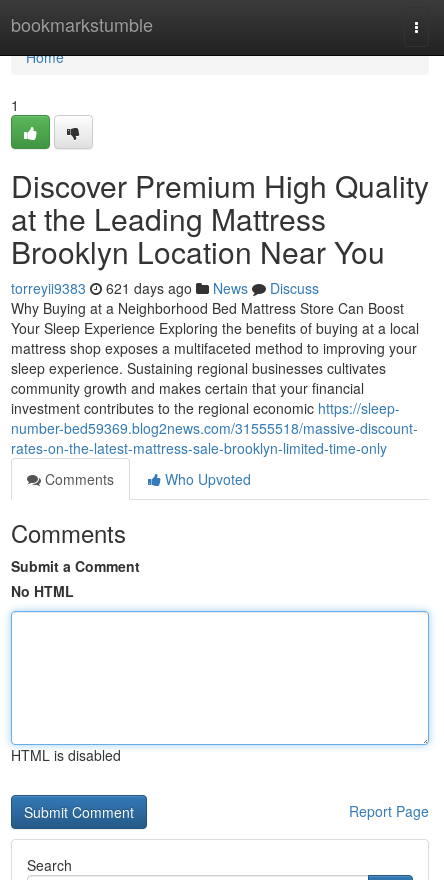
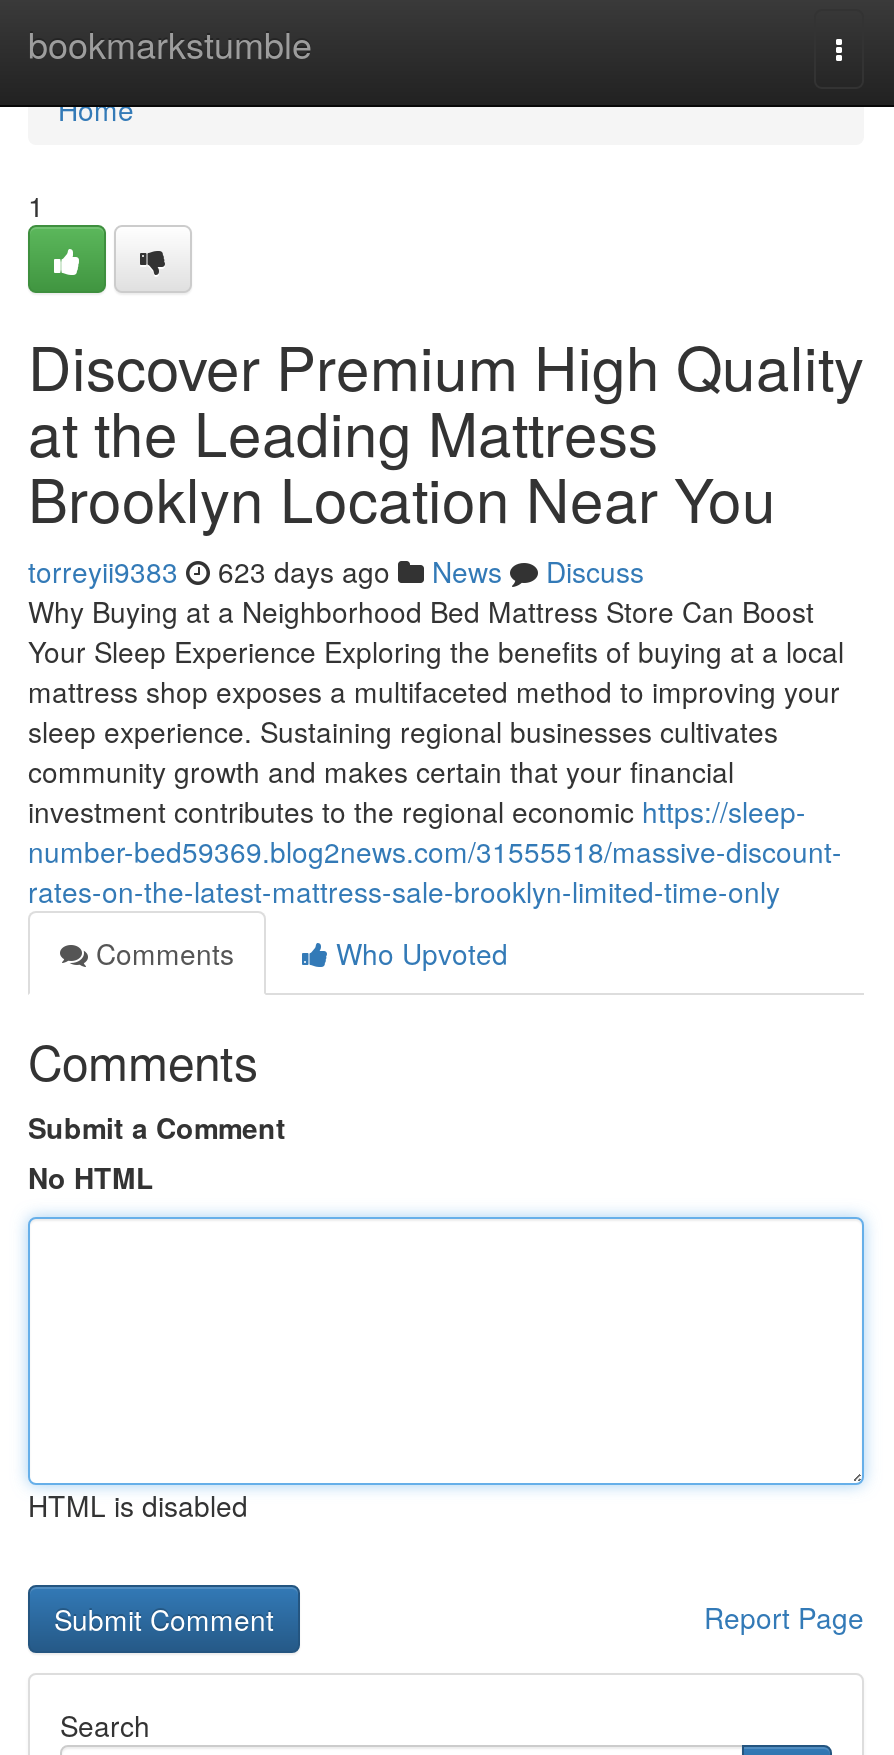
[11,278,319,298] torreyii9383 621 days ago News Discuss -> [28,551,644,591] torreyii9383 623 days ago News Discuss

